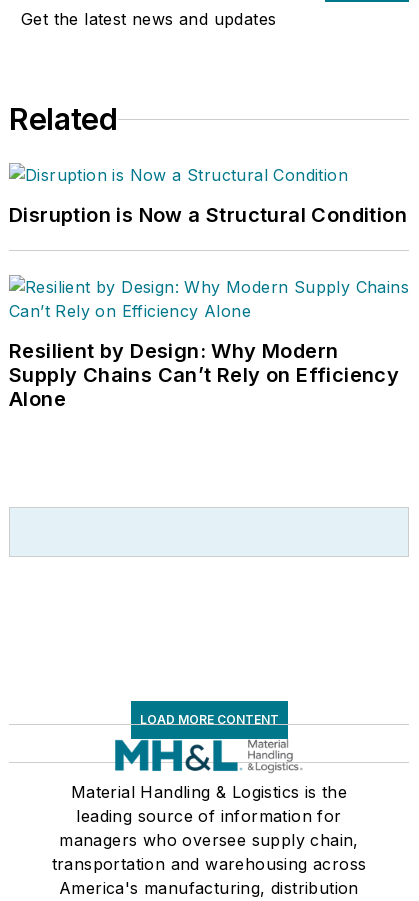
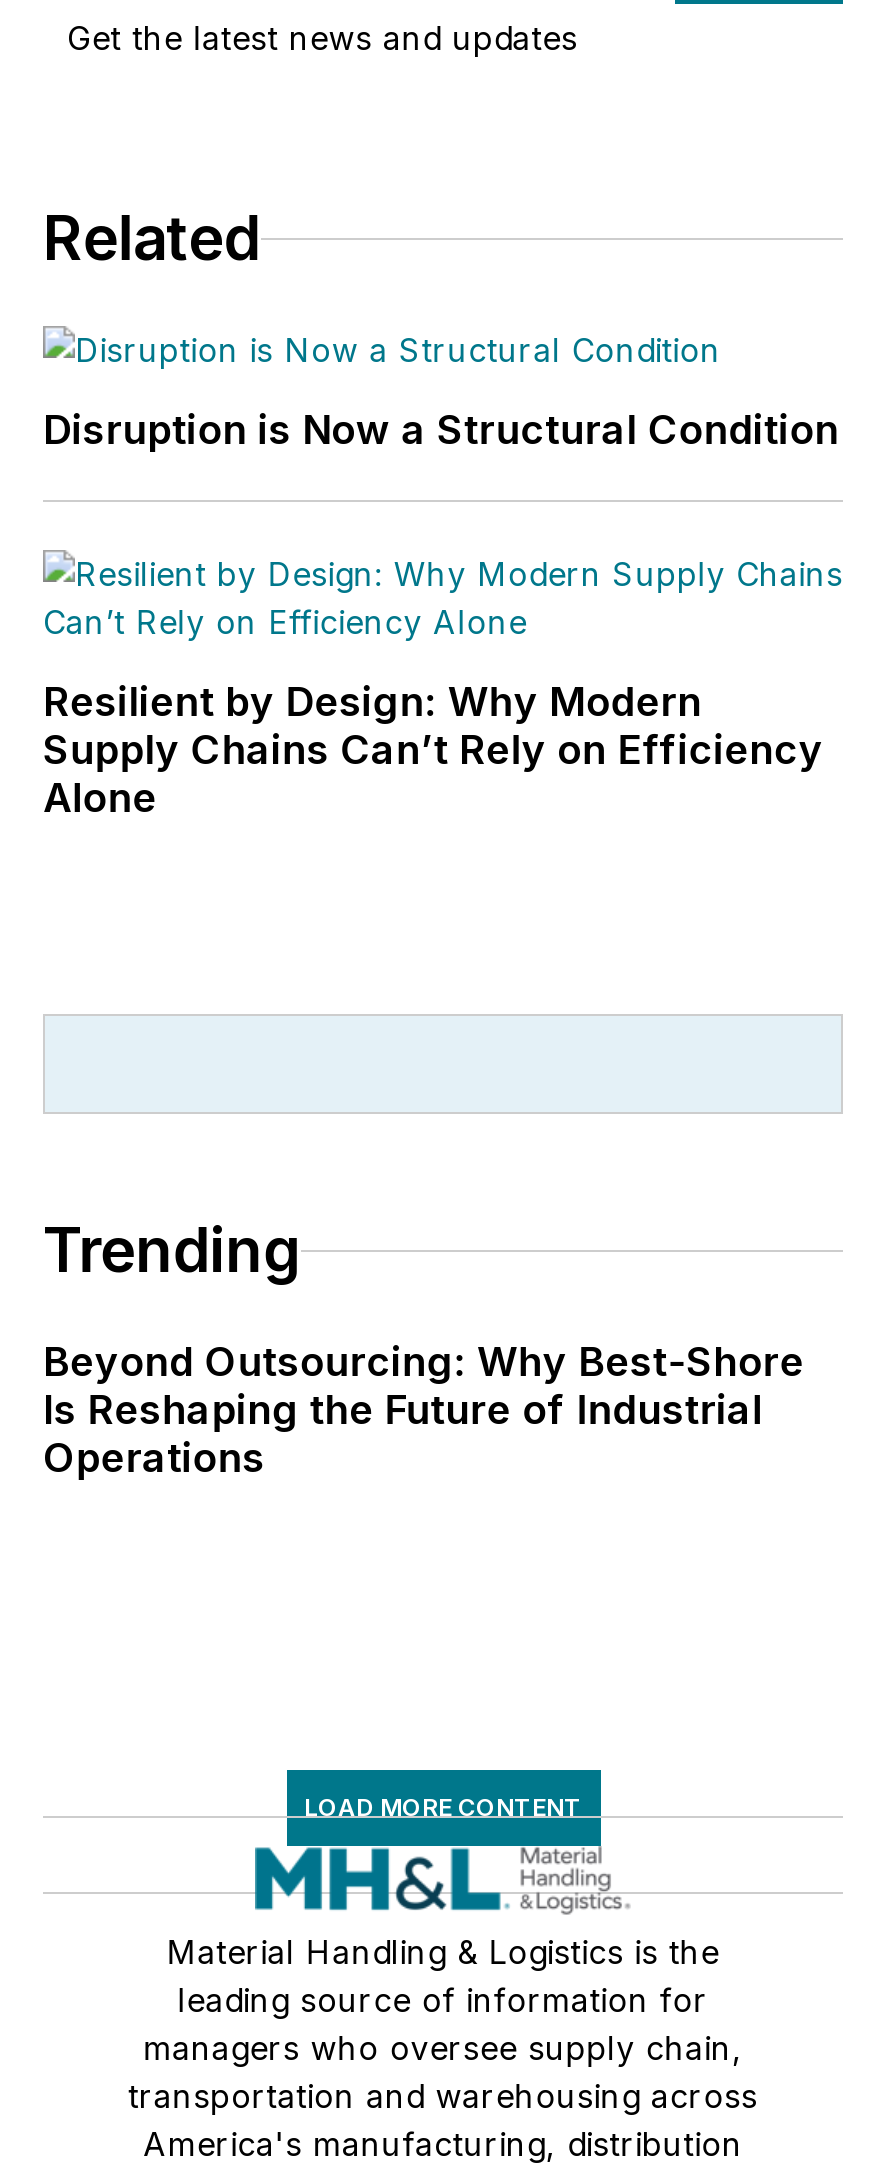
none -> [43,1215,804,1483] Trending | Beyond Outsourcing: Why Best-Shore | Is Reshaping the Future of Industrial | Operations

